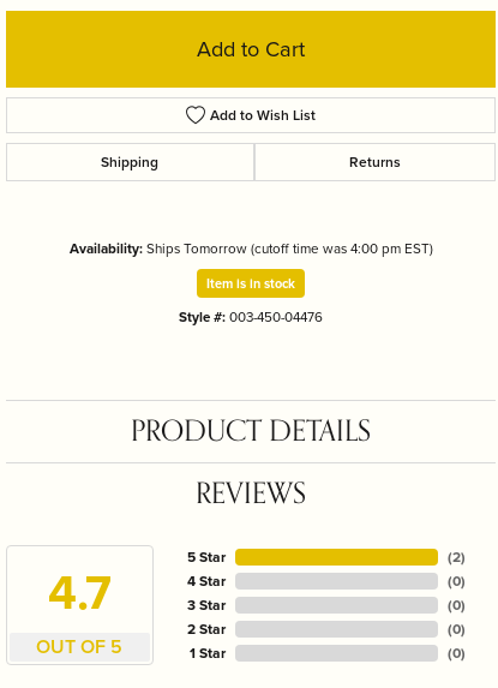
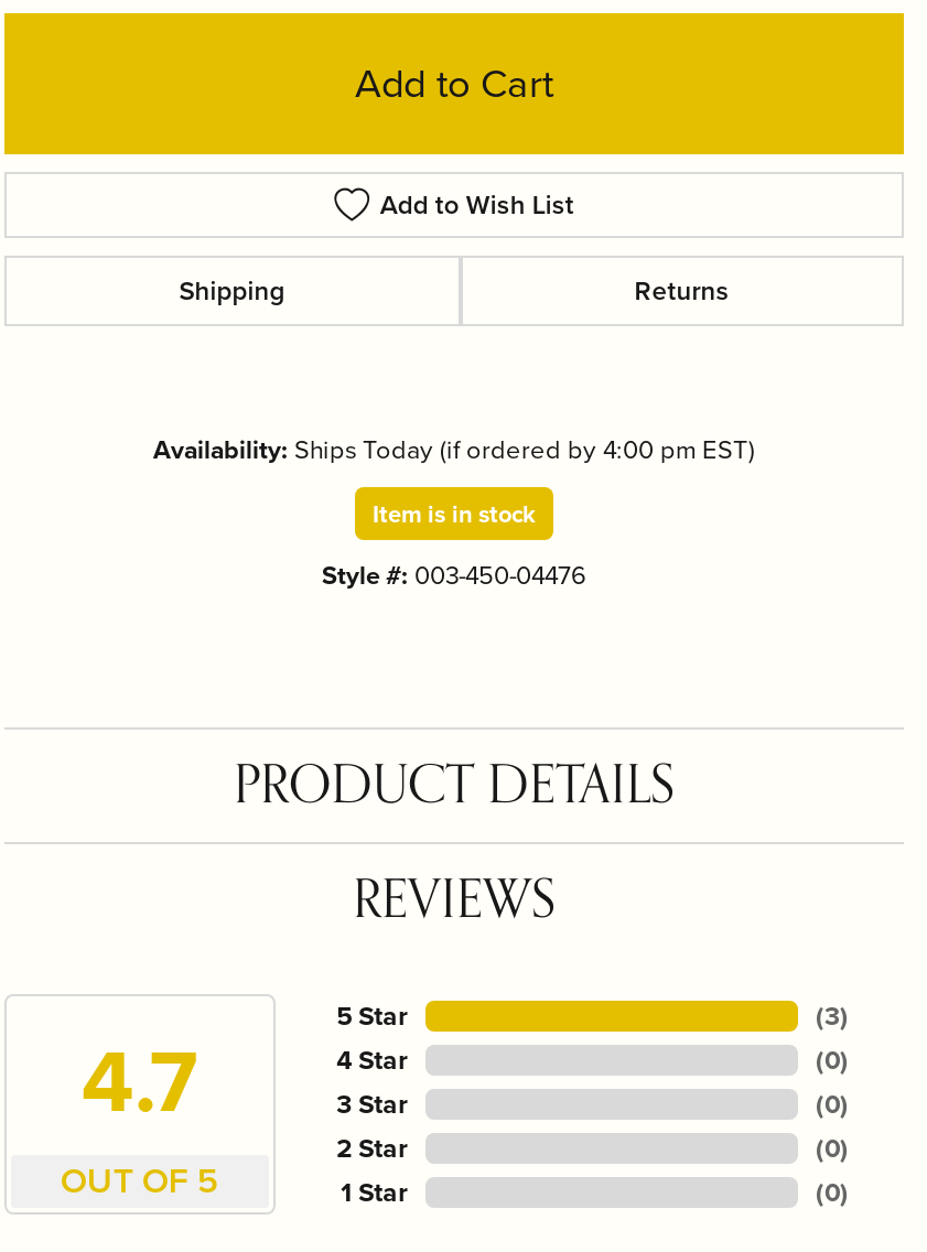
[69,238,433,259] Availability: Ships Tomorrow (cutoff time was 4:00 pm EST) -> [153,430,755,469] Availability: Ships Today (if ordered by 4:00 pm EST)
[448,546,466,568] (2) -> [816,996,849,1036] (3)

